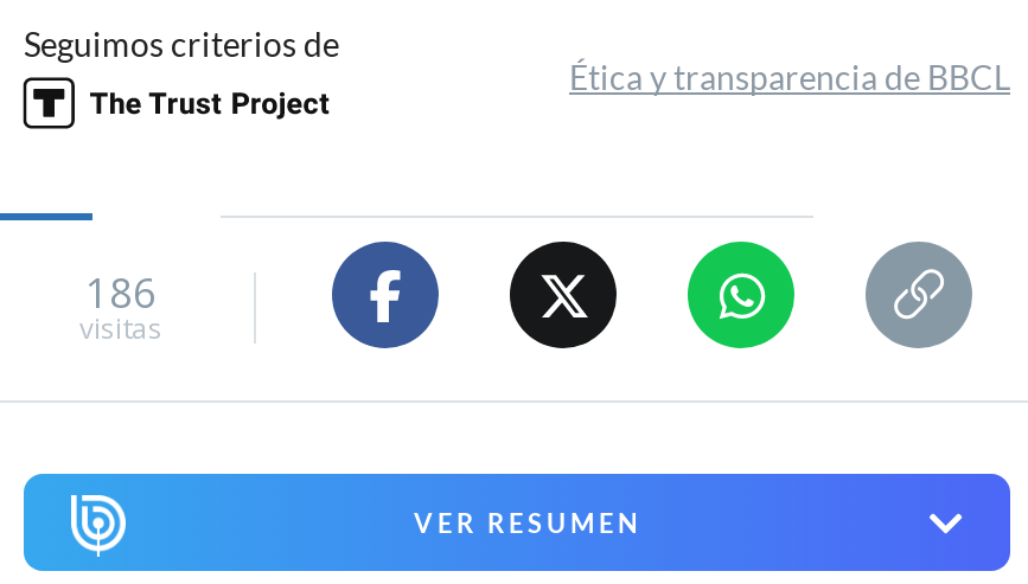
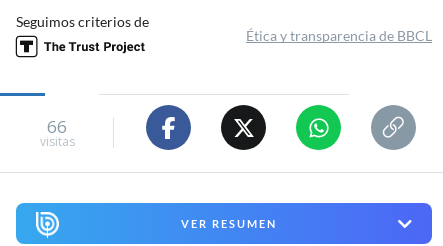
[85,265,157,320] 186 -> [47,115,67,138] 66

